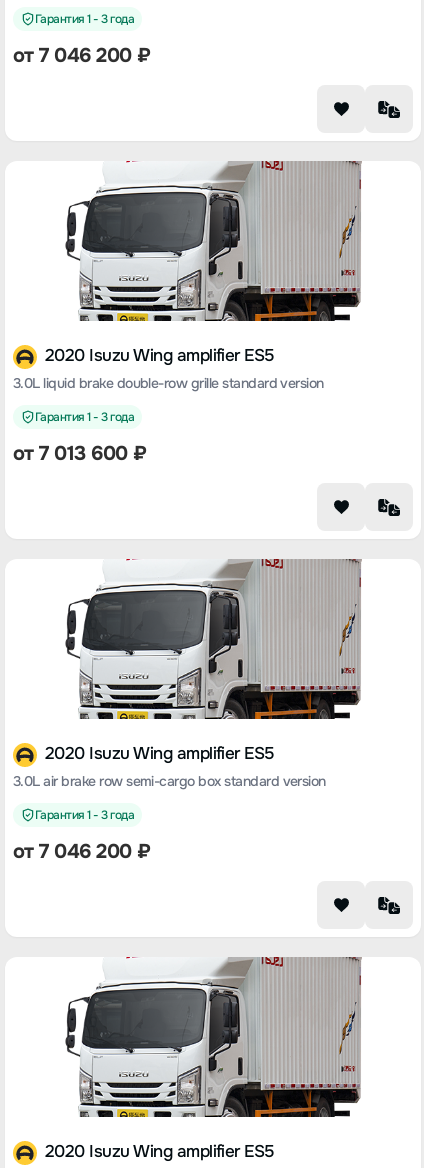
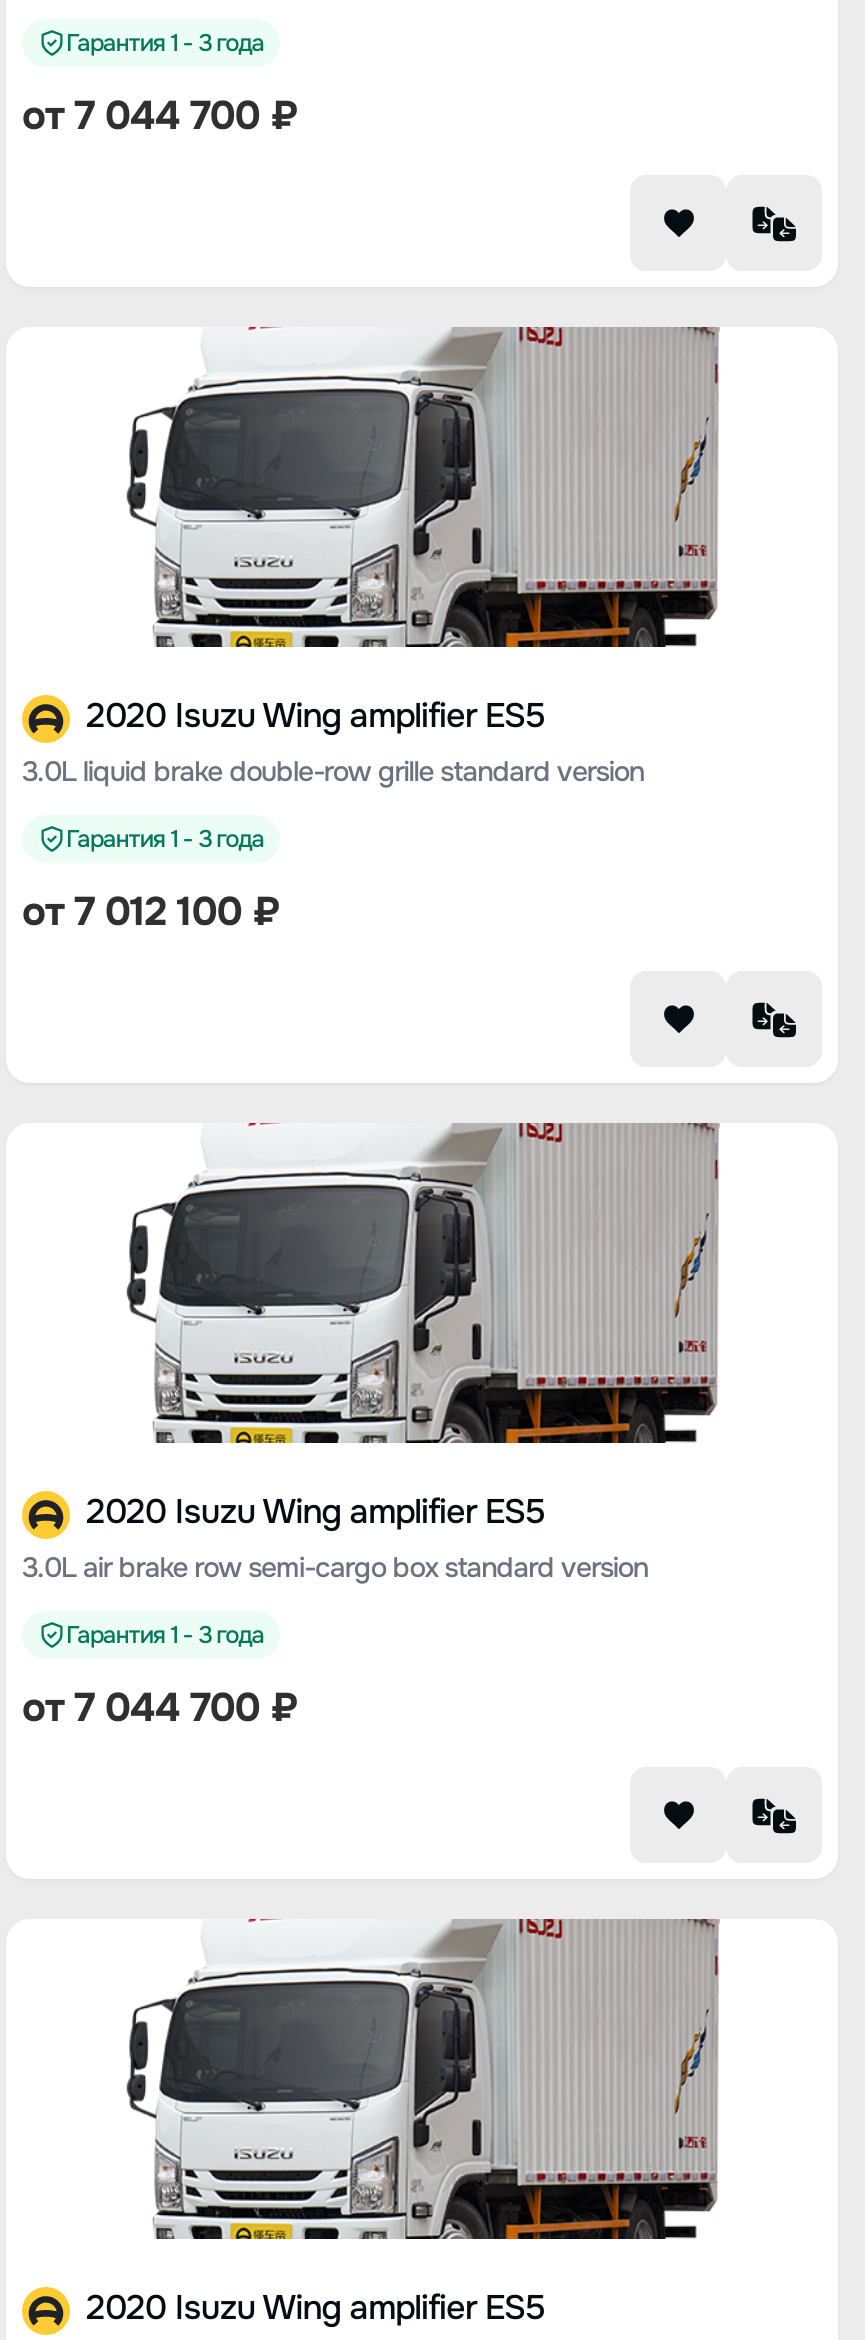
[13,43,151,68] от 7 046 200 ₽ -> [22,91,297,141] от 7 044 700 ₽
[13,441,147,466] от 7 013 600 ₽ -> [22,887,279,937] от 7 012 100 ₽
[13,839,151,864] от 7 046 200 ₽ -> [22,1683,297,1733] от 7 044 700 ₽

